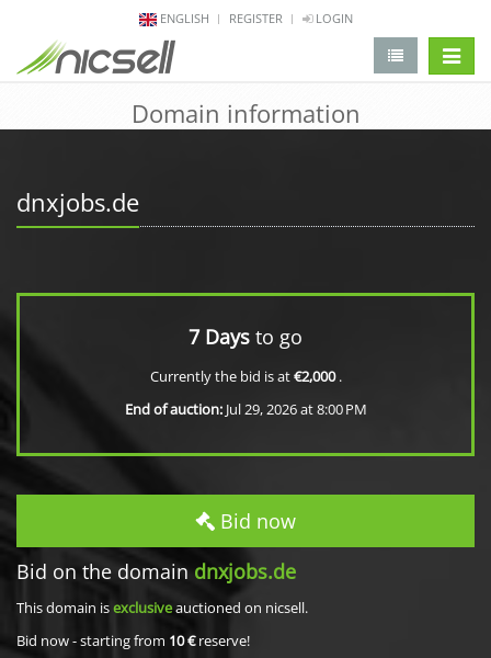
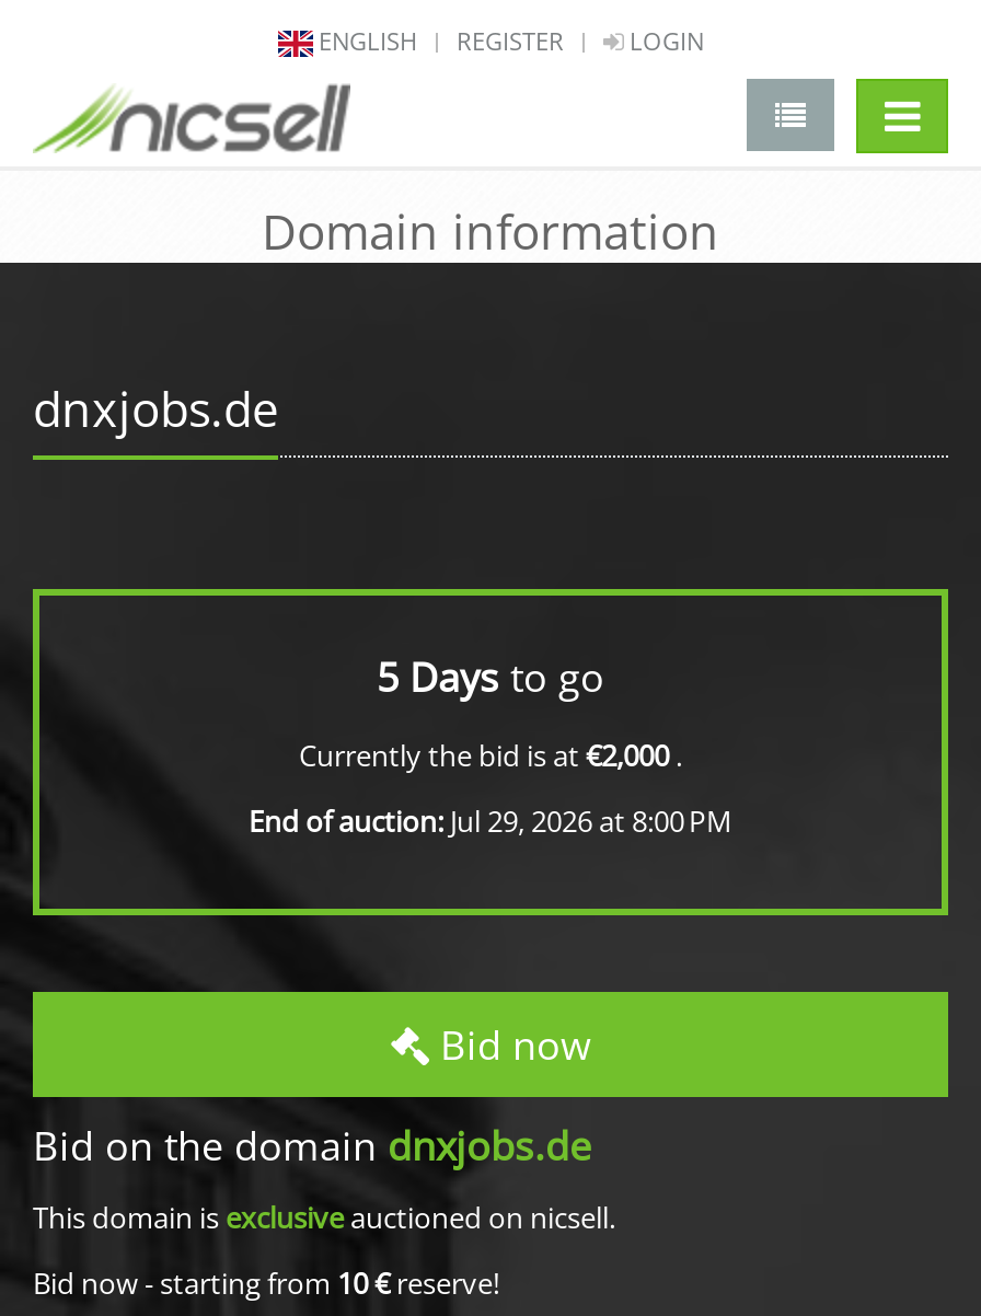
[189,324,302,350] 7 Days to go -> [377,650,604,703] 5 Days to go

